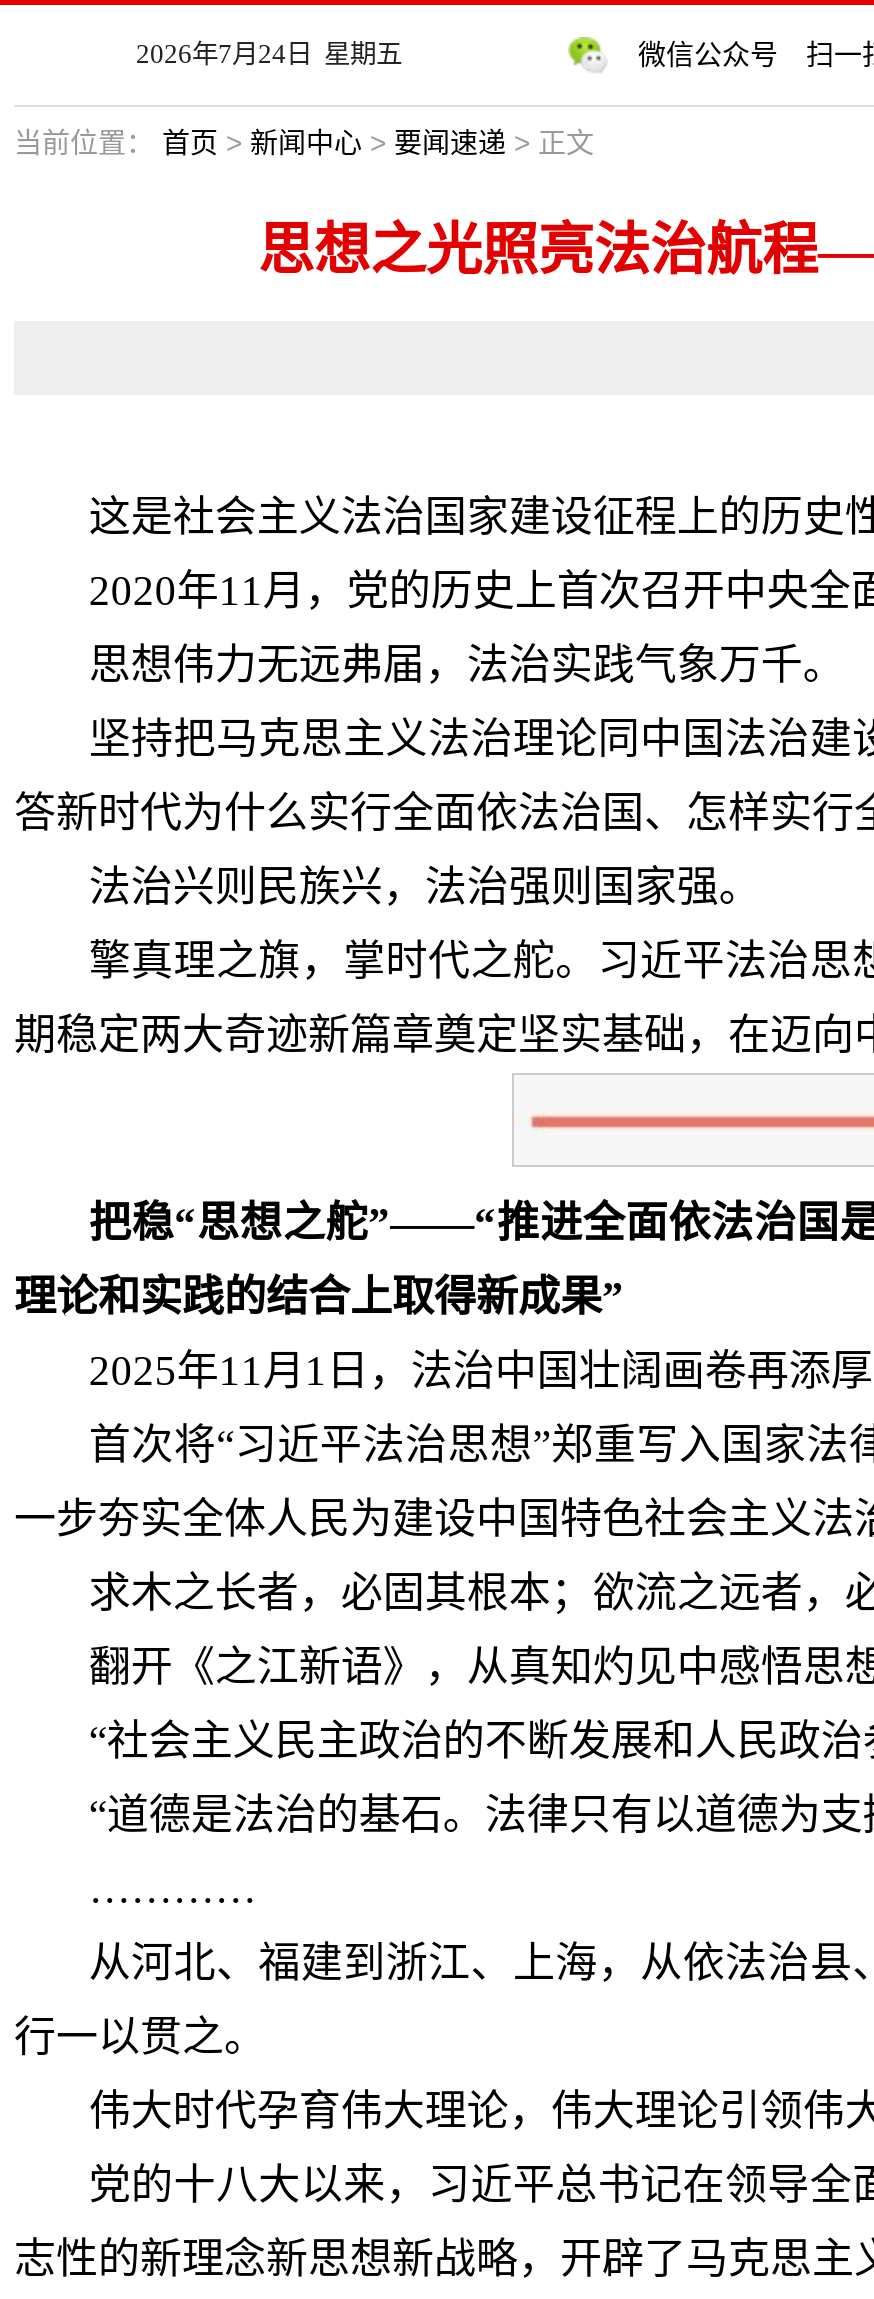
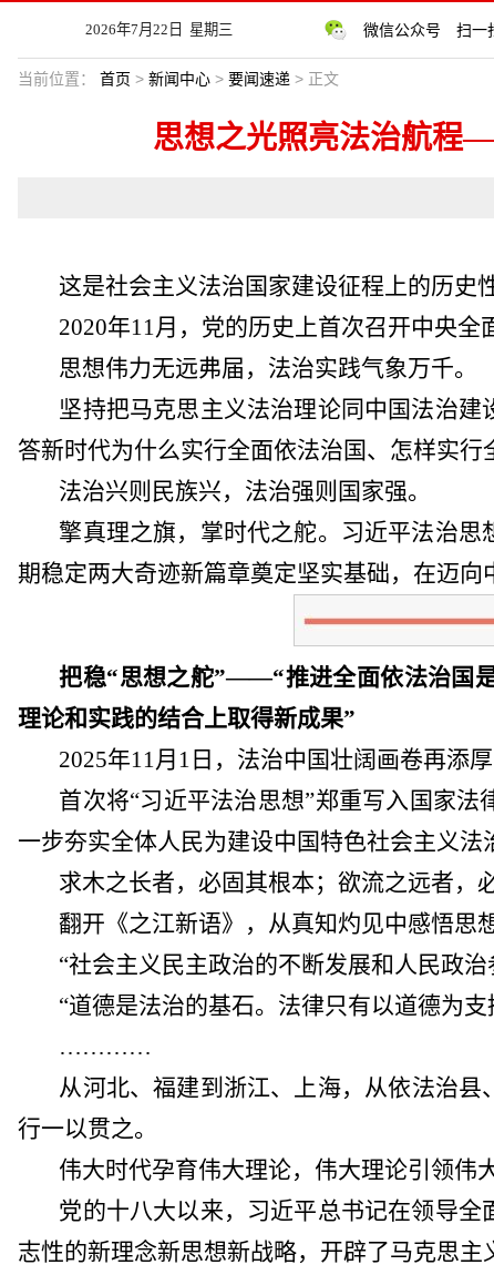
[136,39,402,69] 2026年7月24日 星期五 -> [85,21,233,38] 2026年7月22日 星期三

